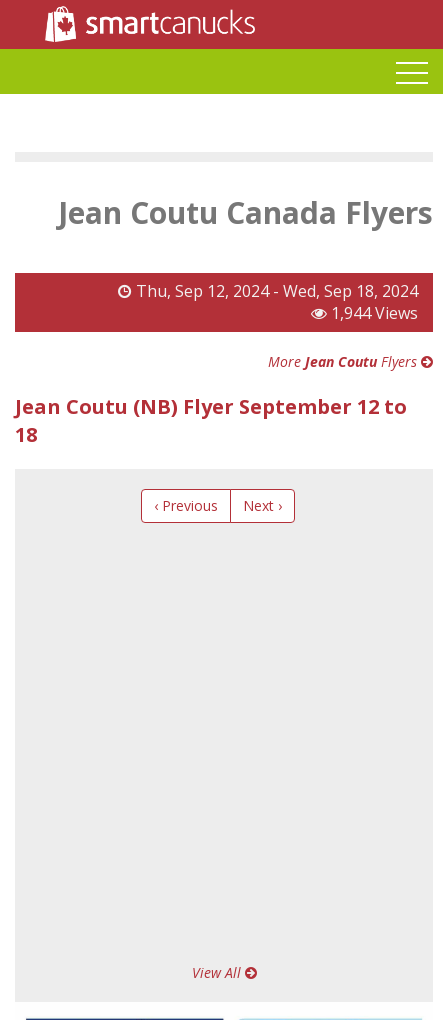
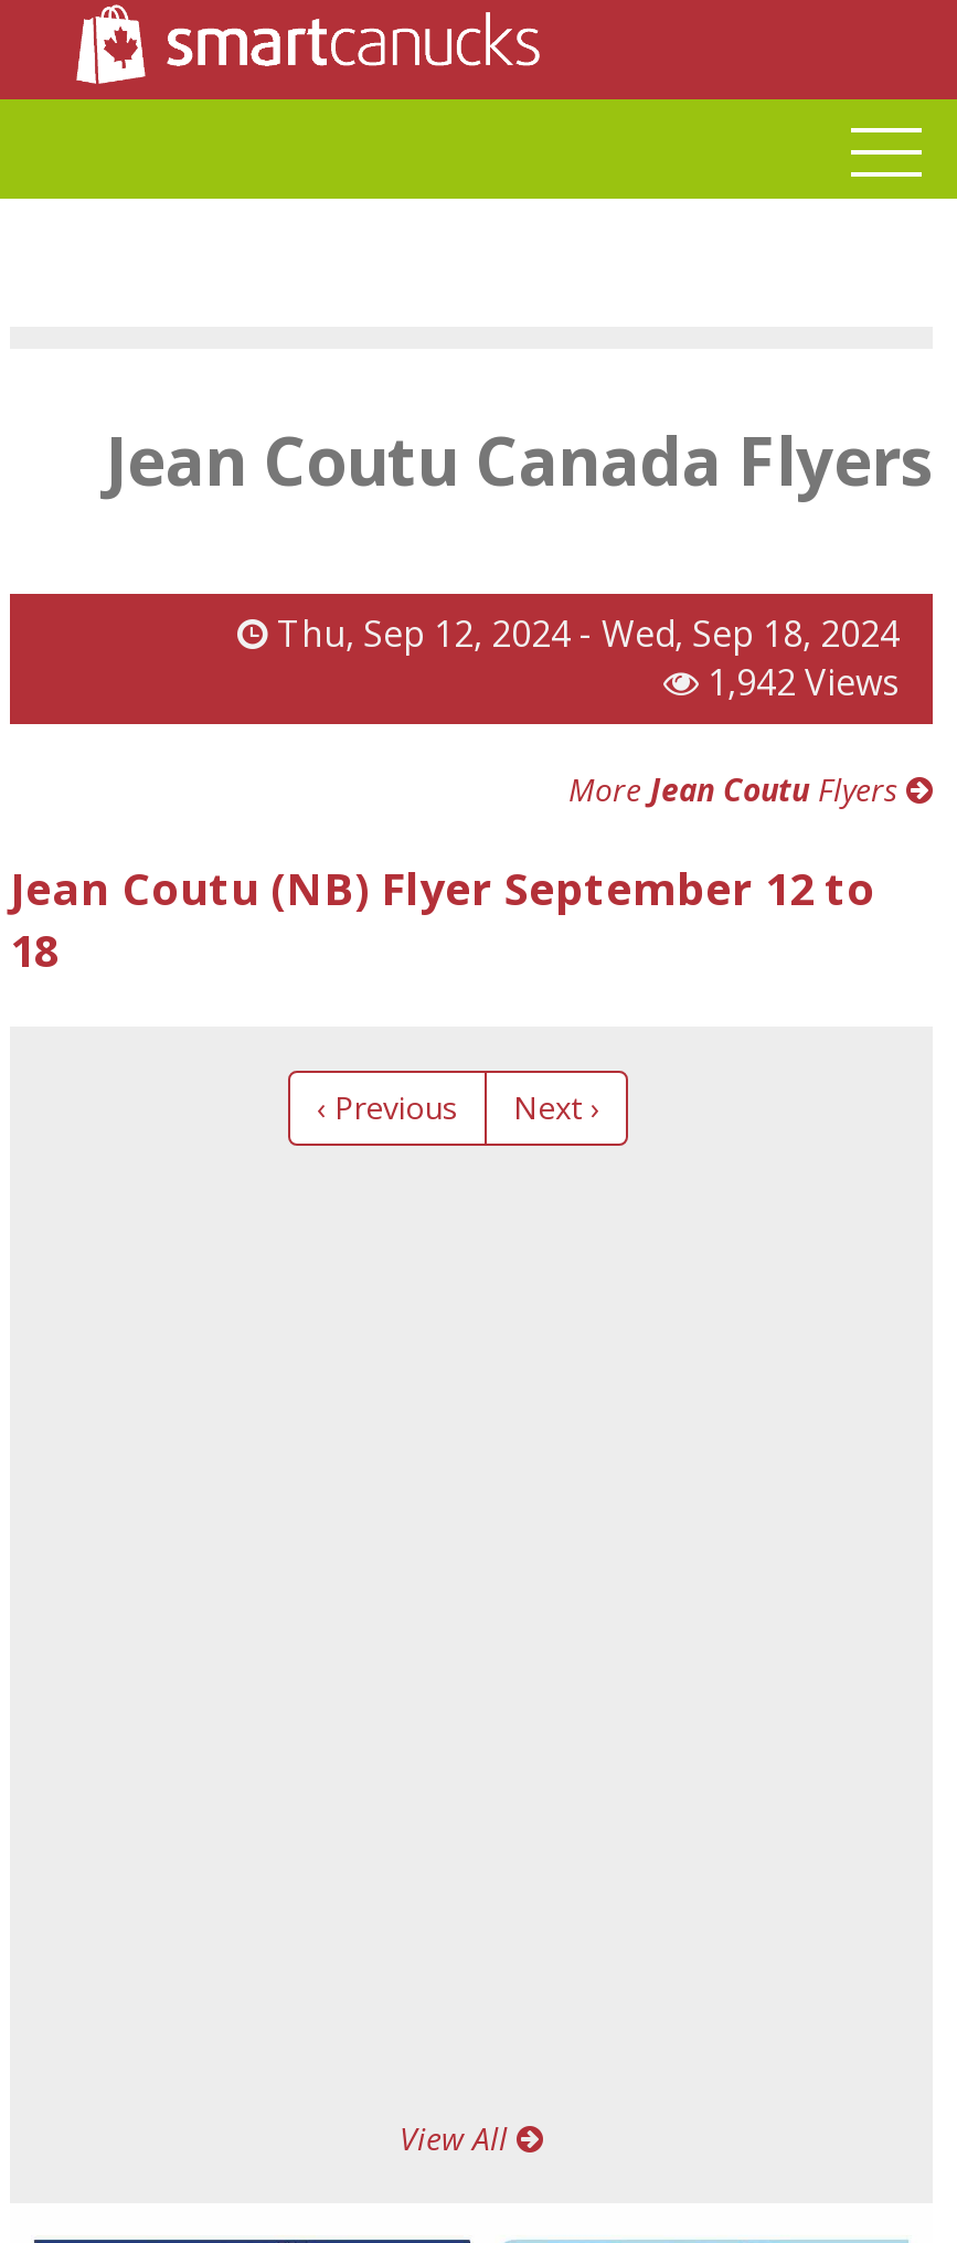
[331,302,418,324] 1,944 Views -> [708,658,900,706] 1,942 Views

